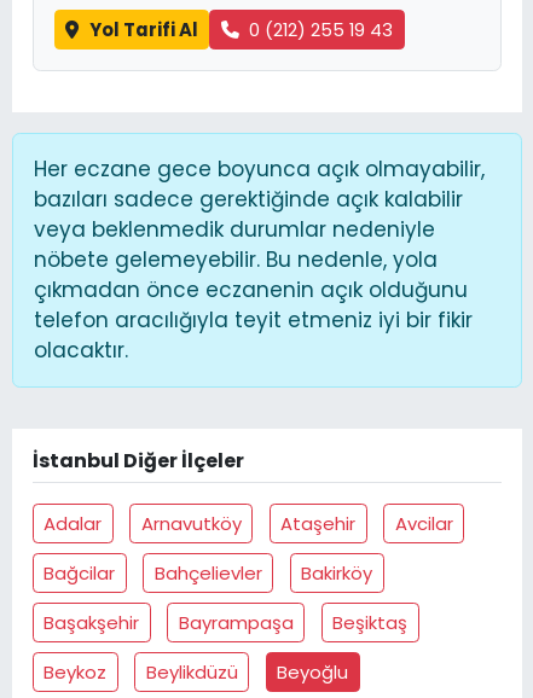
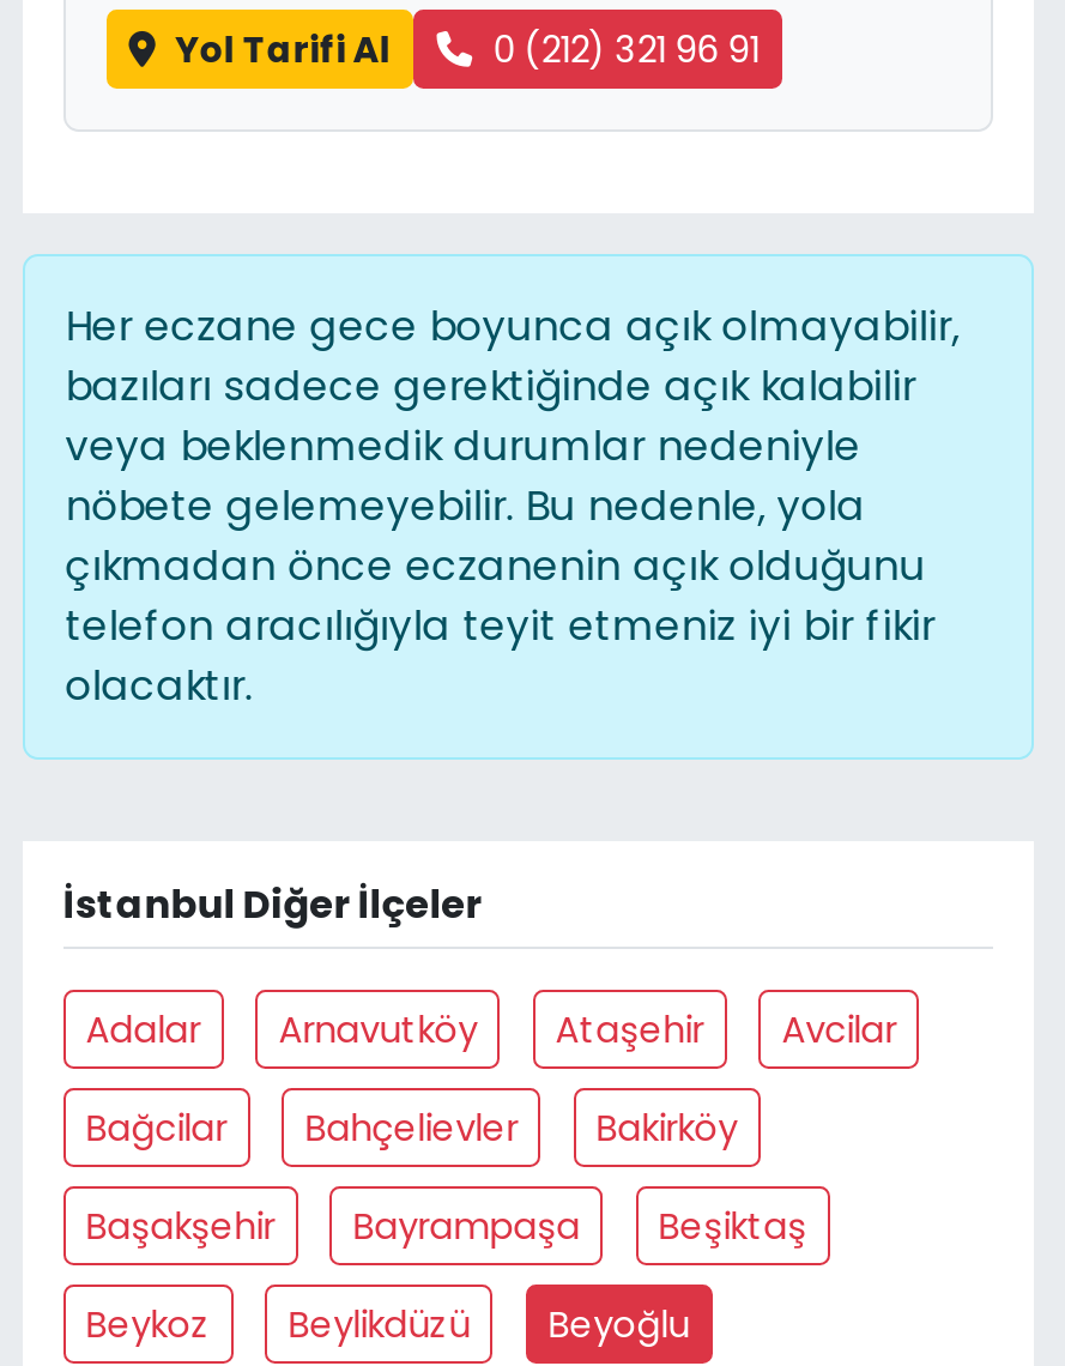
[249,17,393,42] 0 (212) 255 19 43 -> [493,23,759,74] 0 (212) 321 96 91

